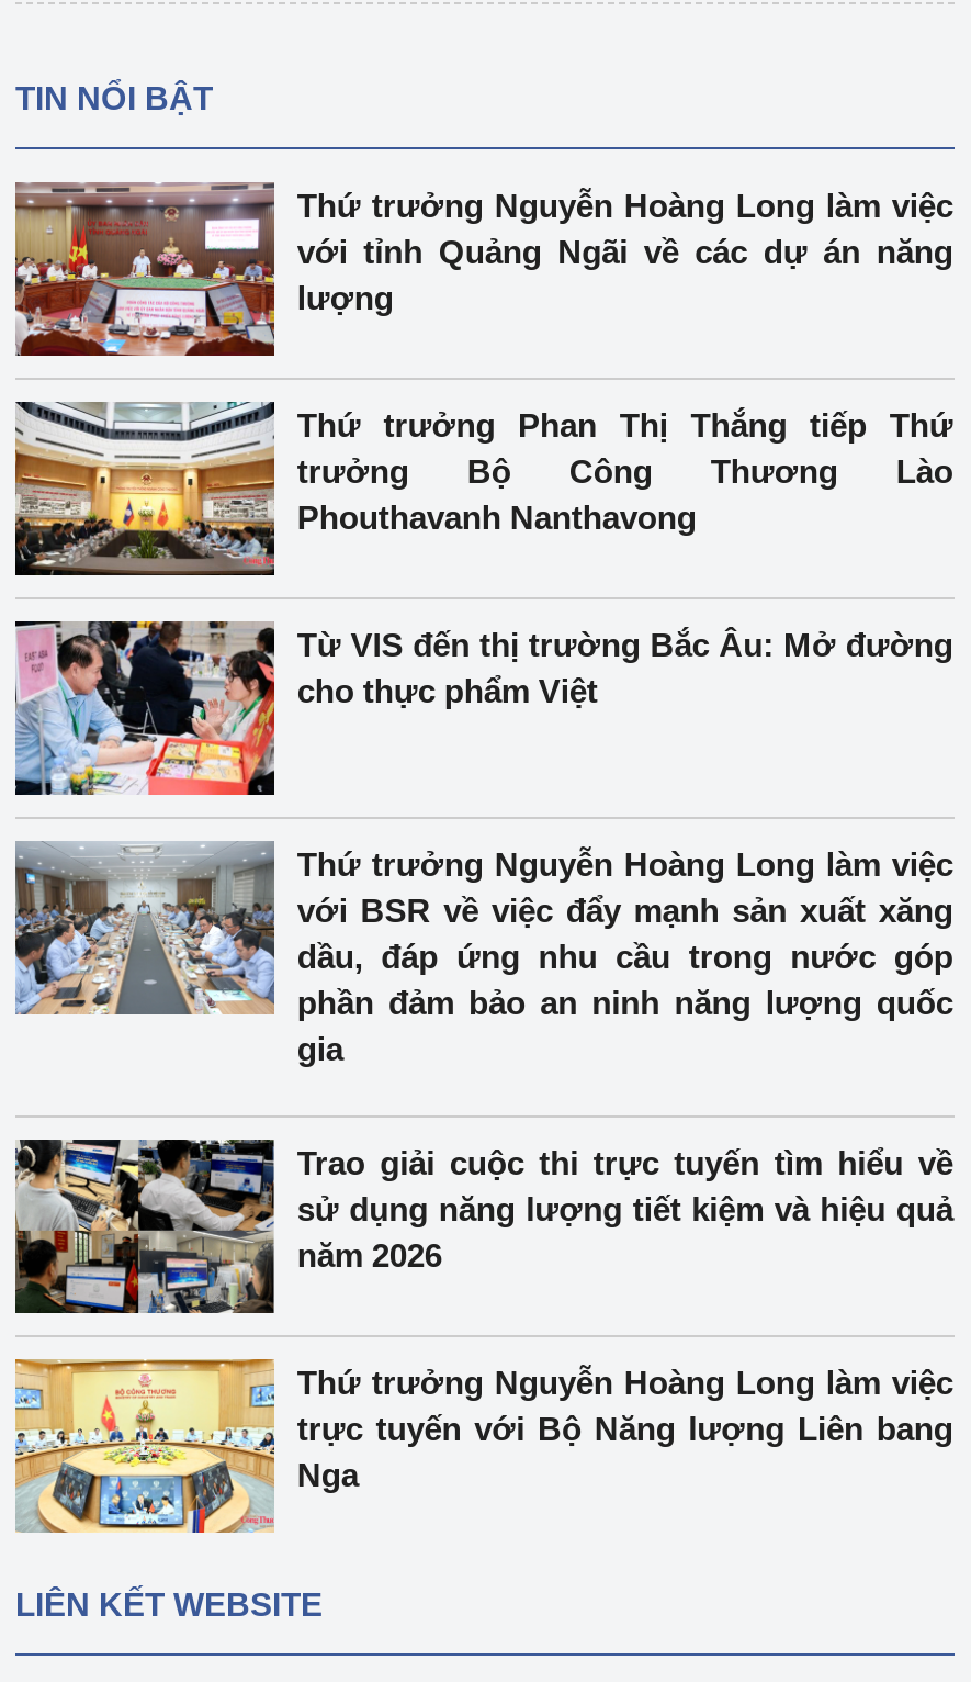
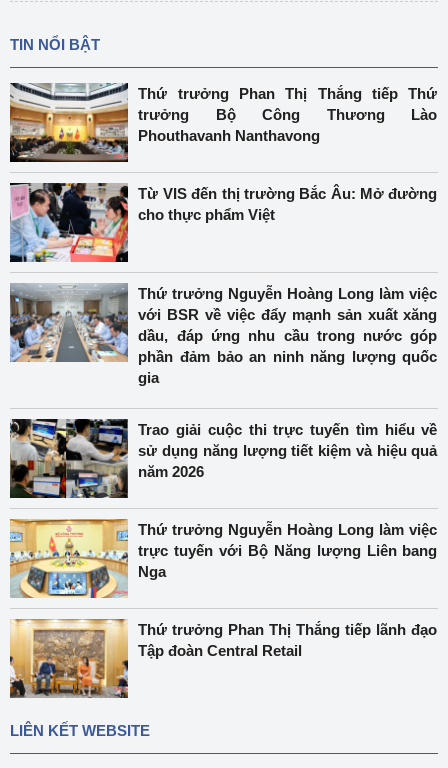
[13,182,953,358] [image] | Thứ trưởng Nguyễn Hoàng Long làm việc | với tỉnh Quảng Ngãi về các dự án năng | lượng -> none
moved [11,397,953,1493] -> [8,81,437,580]: [image] | Thứ trưởng Phan Thị Thắng tiếp Thứ | trưởng Bộ Công Thương Lào | ... | trực tuyến với Bộ Năng lượng Liên bang | Nga
none -> [9,619,437,699] [image] | Thứ trưởng Phan Thị Thắng tiếp lãnh đạo | Tập đoàn Central Retail

